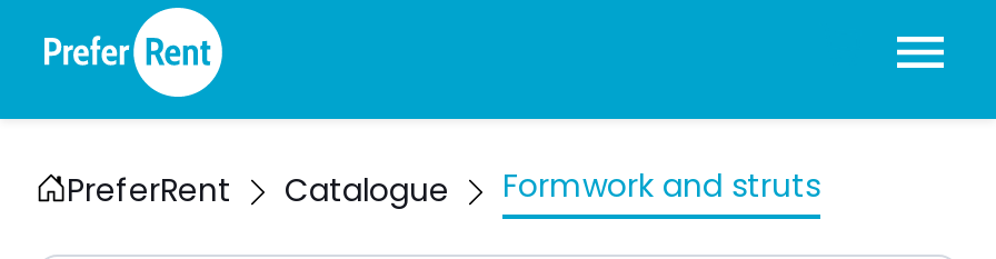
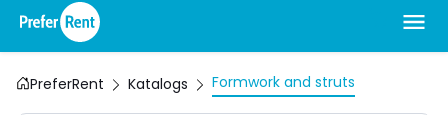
[285,168,449,212] Catalogue -> [128,74,188,94] Katalogs

